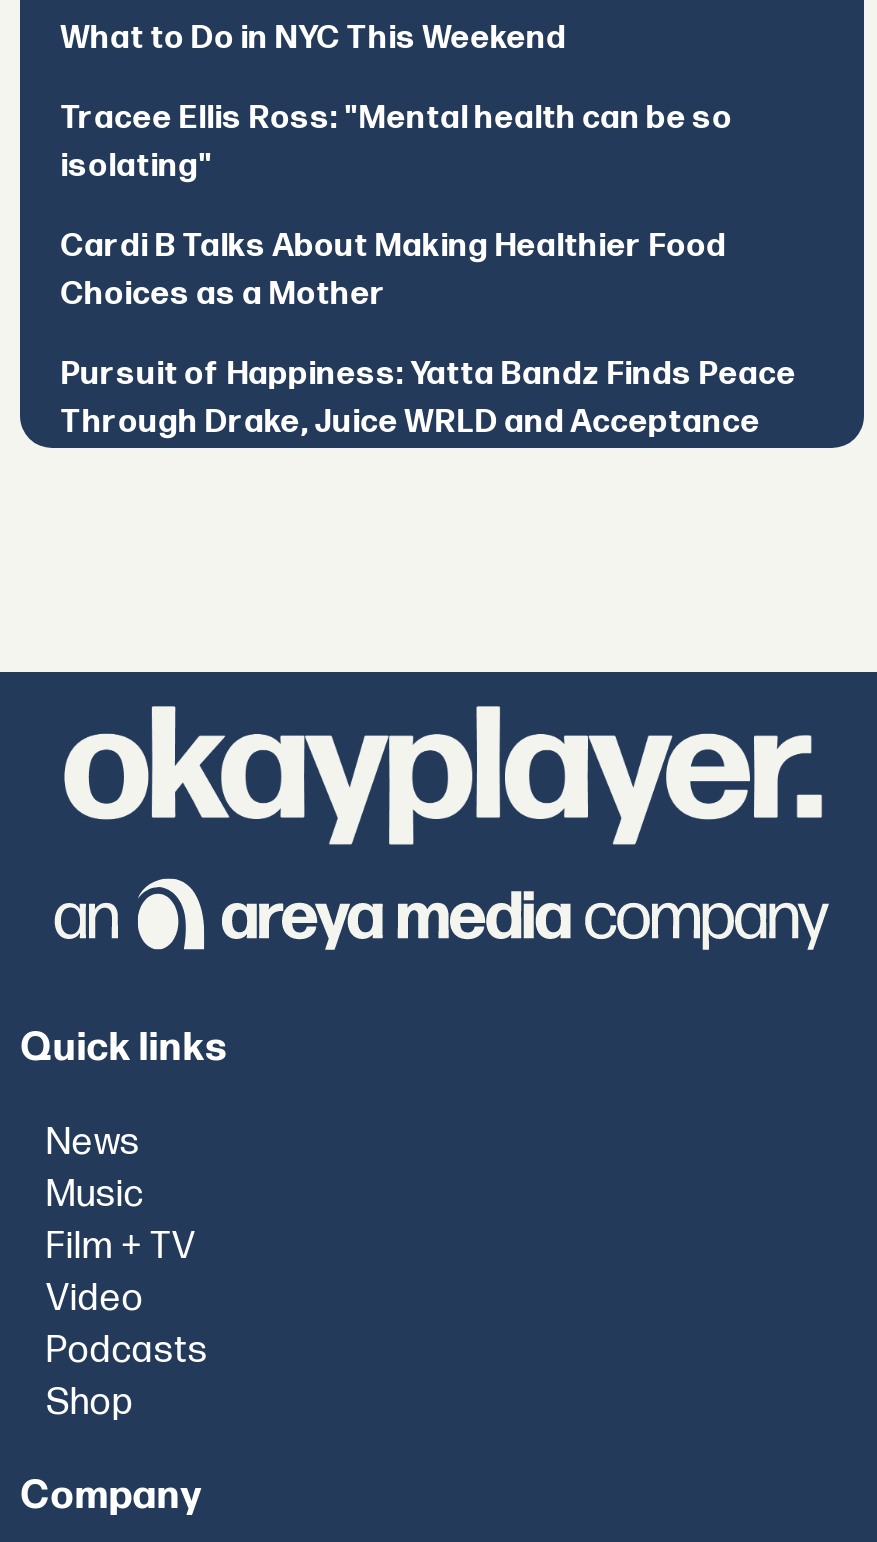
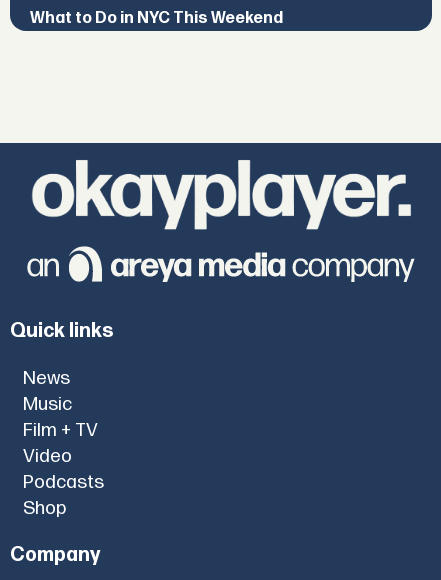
[60,100,796,442] Tracee Ellis Ross: "Mental health can be so | isolating" | Cardi B Talks About Making Healthier Food | Choices as a Mother | Pursuit of Happiness: Yatta Bandz Finds Peace | Through Drake, Juice WRLD and Acceptance -> none

